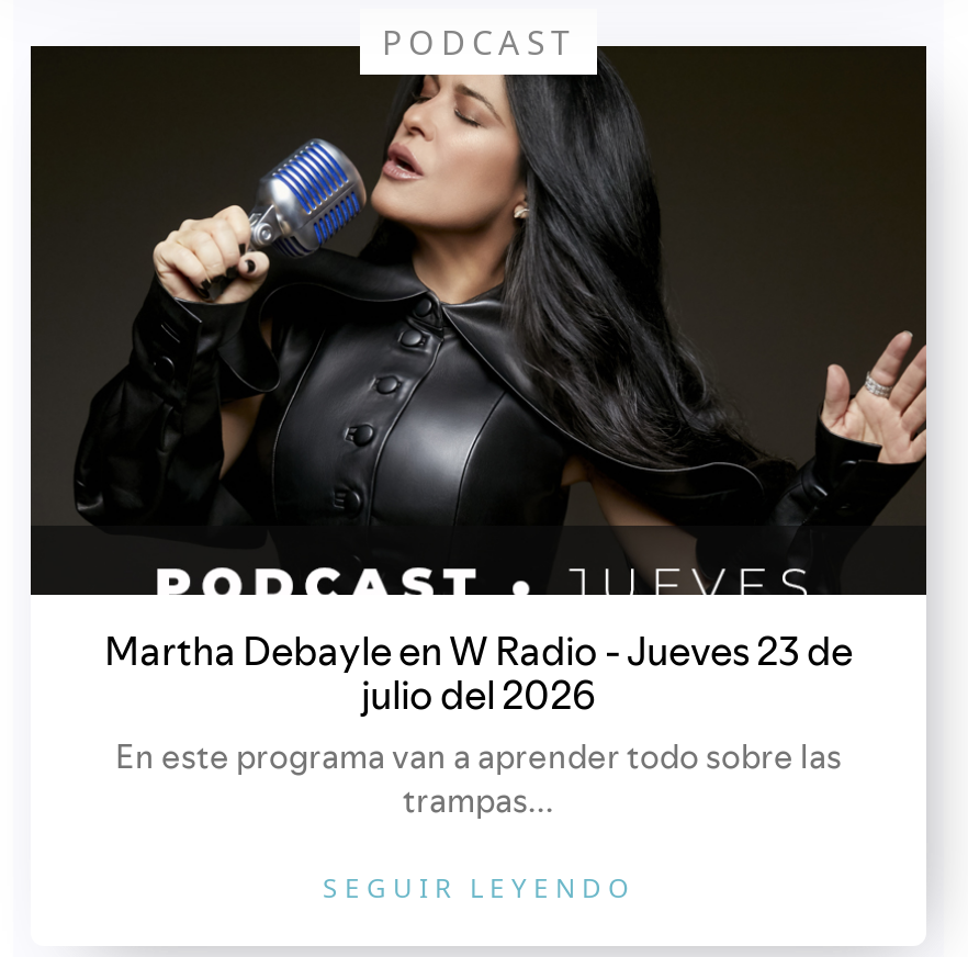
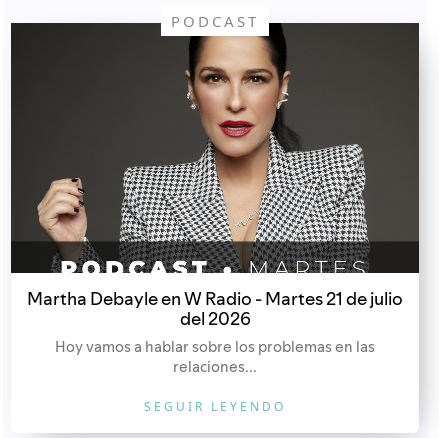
[75,50,926,823] [image] | Martha Debayle en W Radio - Jueves 23 de | julio del 2026 | En este programa van a aprender todo sobre las | trampas... -> [27,23,420,377] [image] | Martha Debayle en W Radio - Martes 21 de julio | del 2026 | Hoy vamos a hablar sobre los problemas en las | relaciones...

